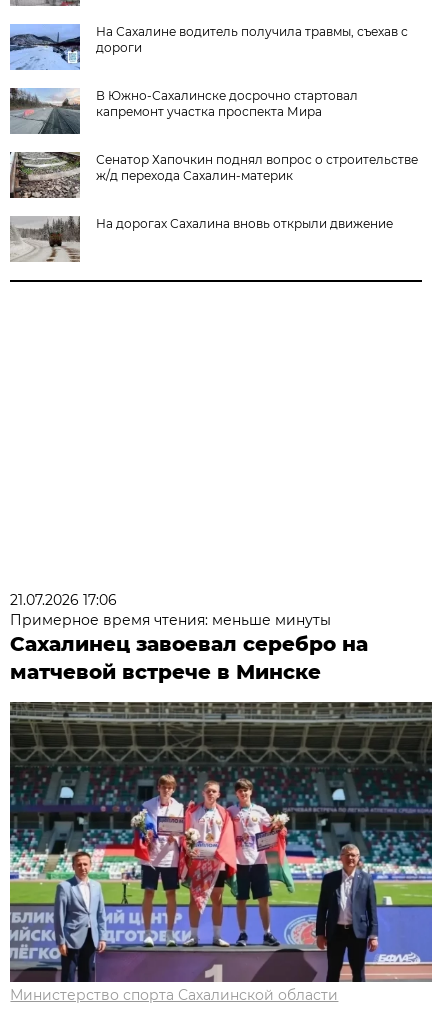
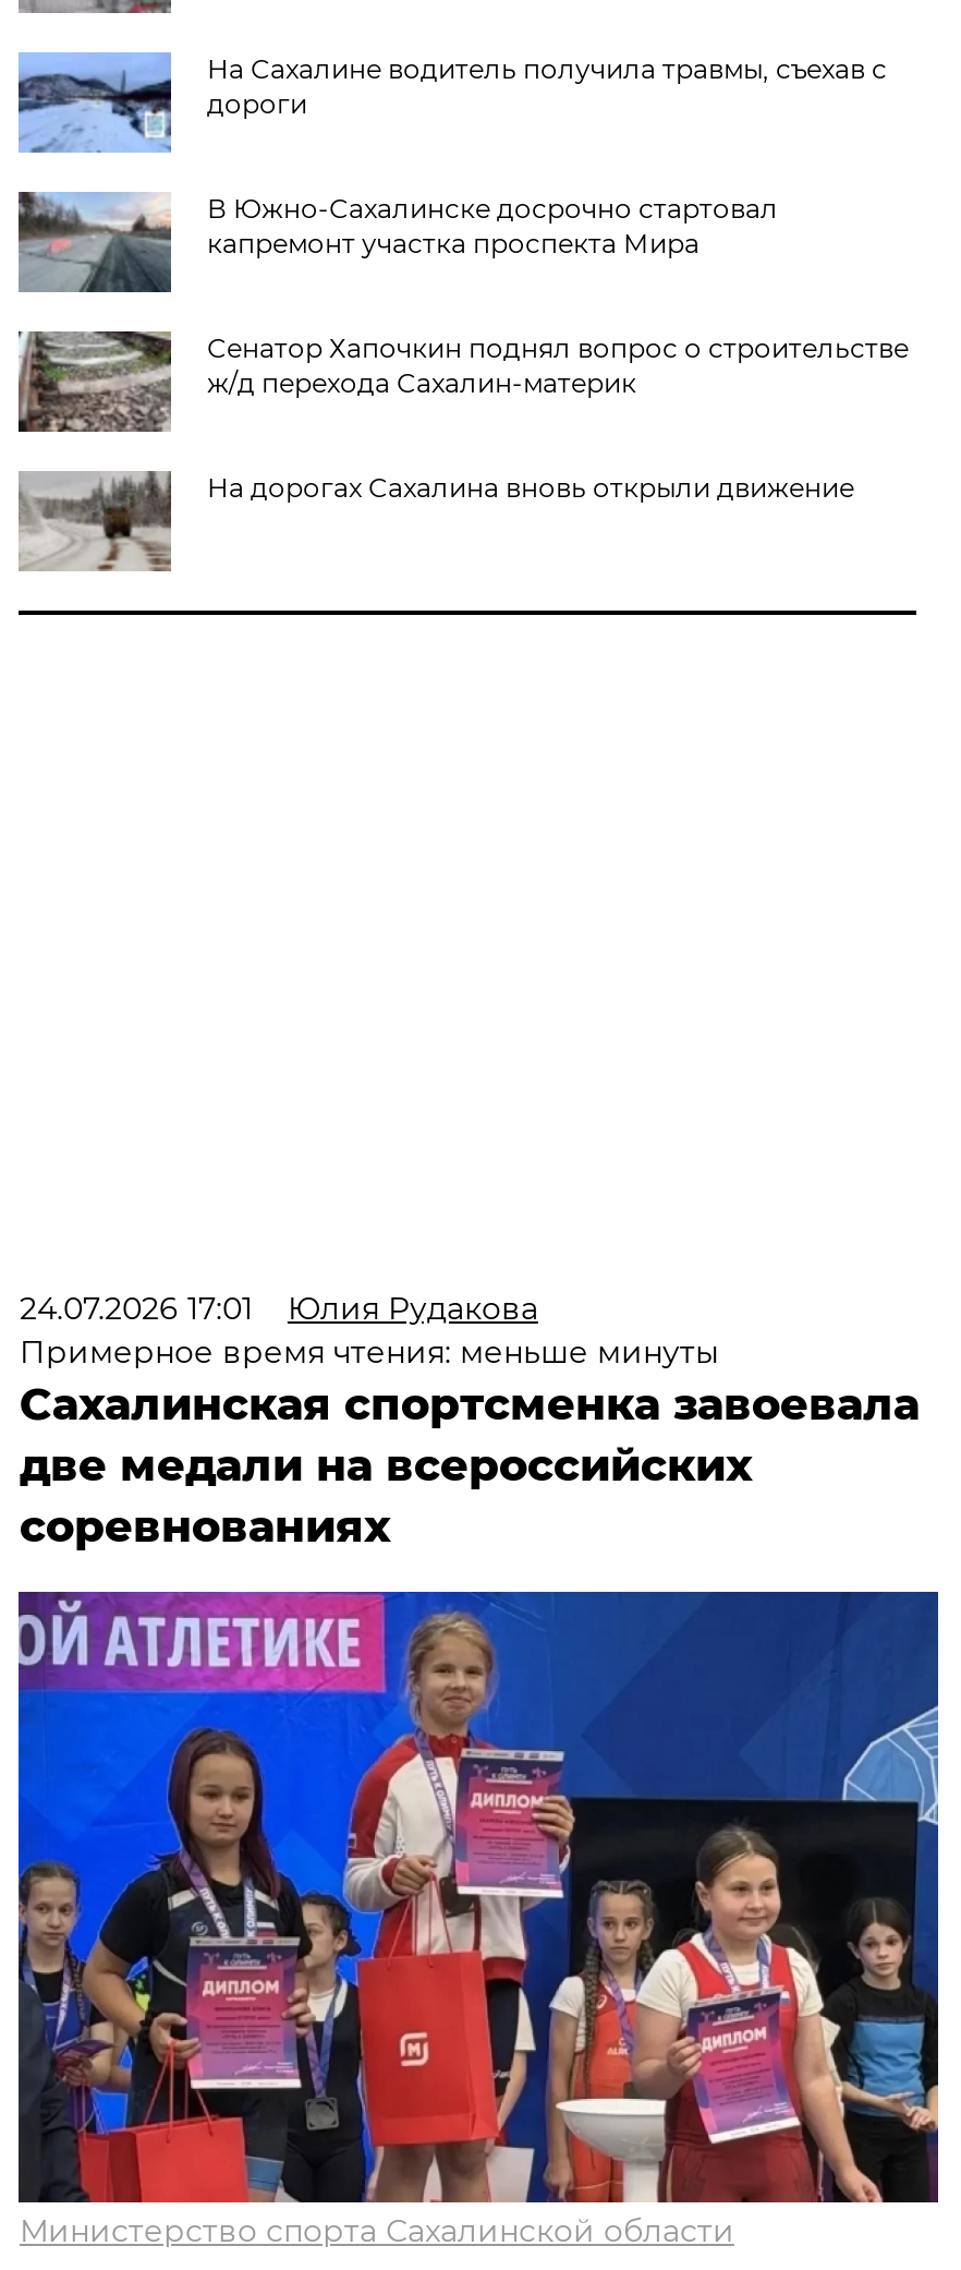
[10,591,117,609] 21.07.2026 17:06 -> [19,1289,538,1328] 24.07.2026 17:01 | Юлия Рудакова
[10,632,368,684] Сахалинец завоевал серебро на | матчевой встрече в Минске -> [19,1378,919,1553] Сахалинская спортсменка завоевала | две медали на всероссийских | соревнованиях
[9,701,433,983] [image] -> [16,1590,940,2205] [image]

